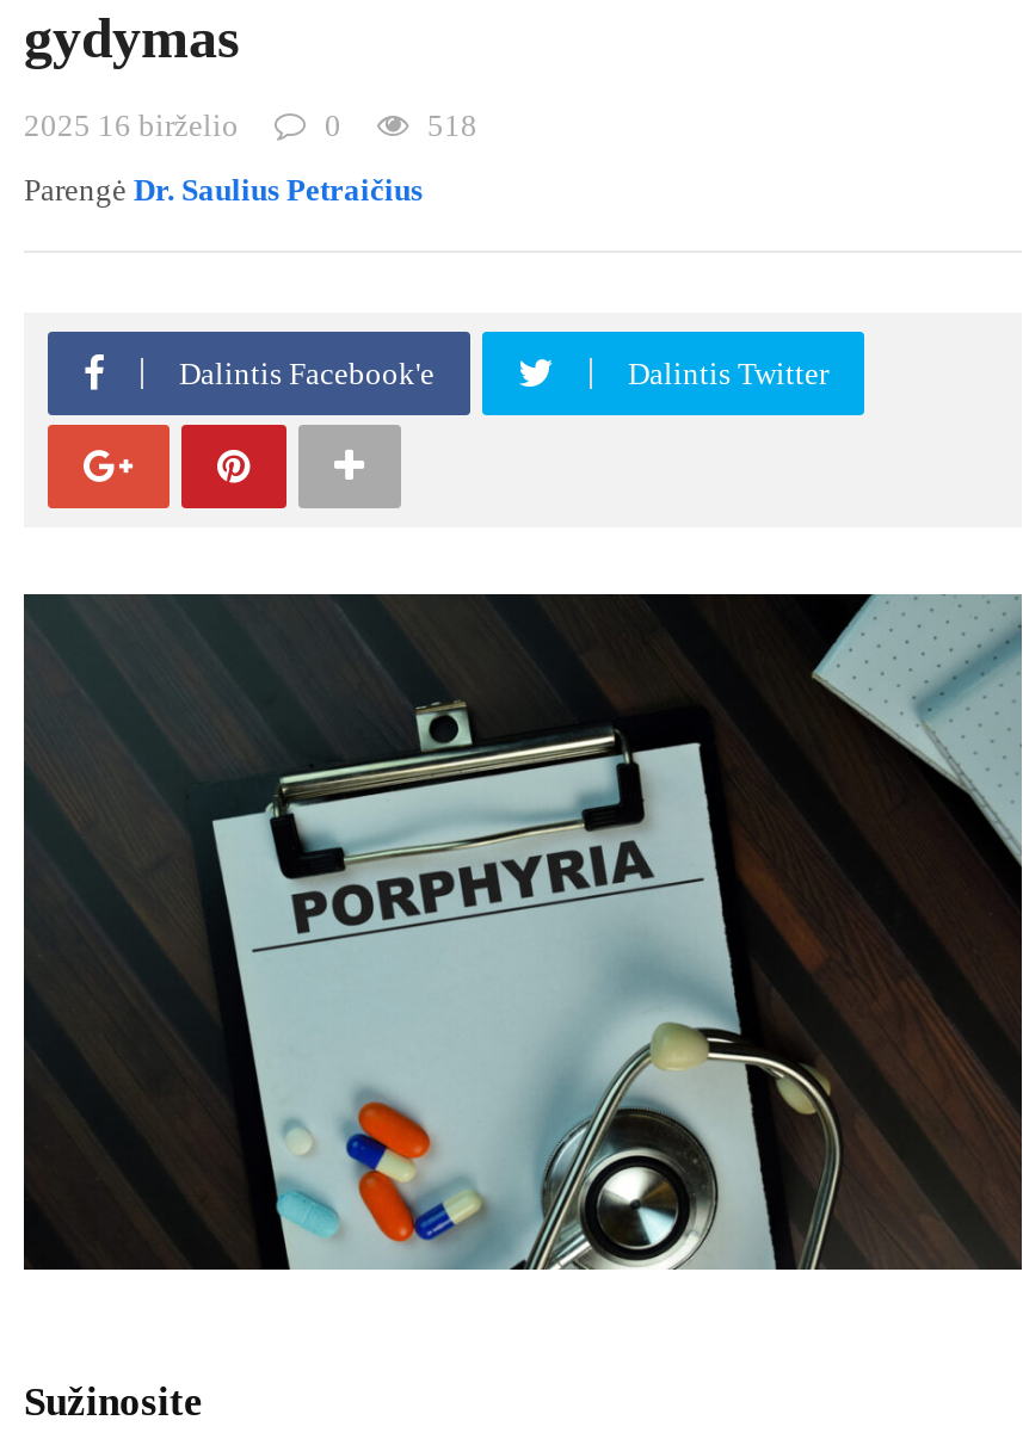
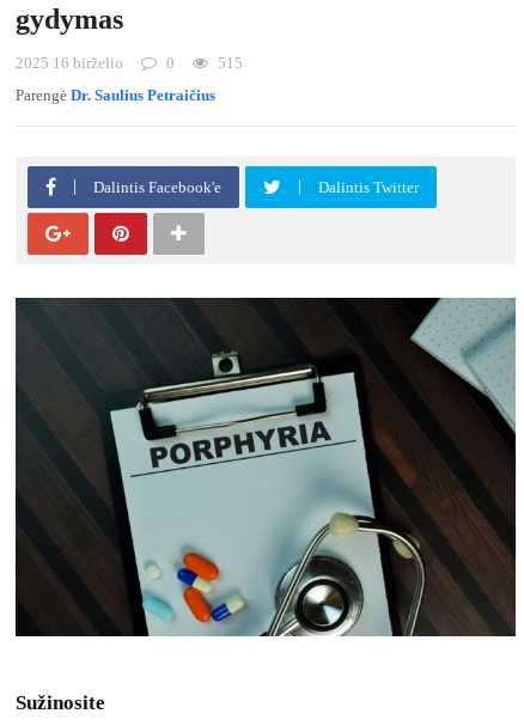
[427,107,477,143] 518 -> [218,54,243,72] 515

